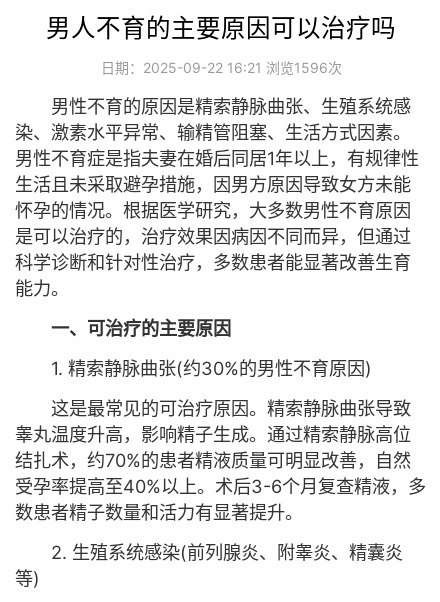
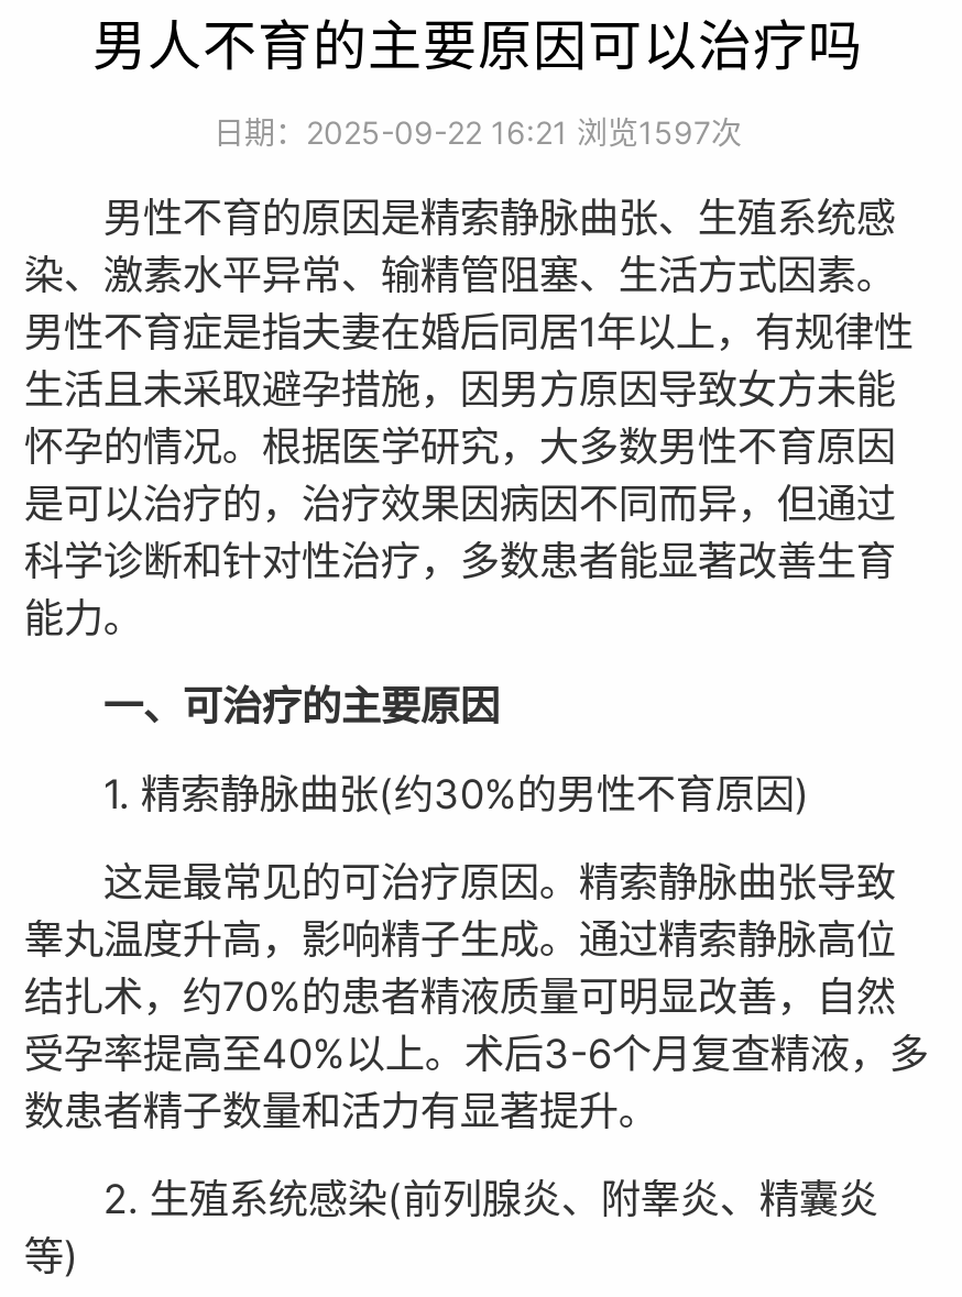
[100,59,341,76] 日期：2025-09-22 16:21 浏览1596次 -> [214,113,742,151] 日期：2025-09-22 16:21 浏览1597次

